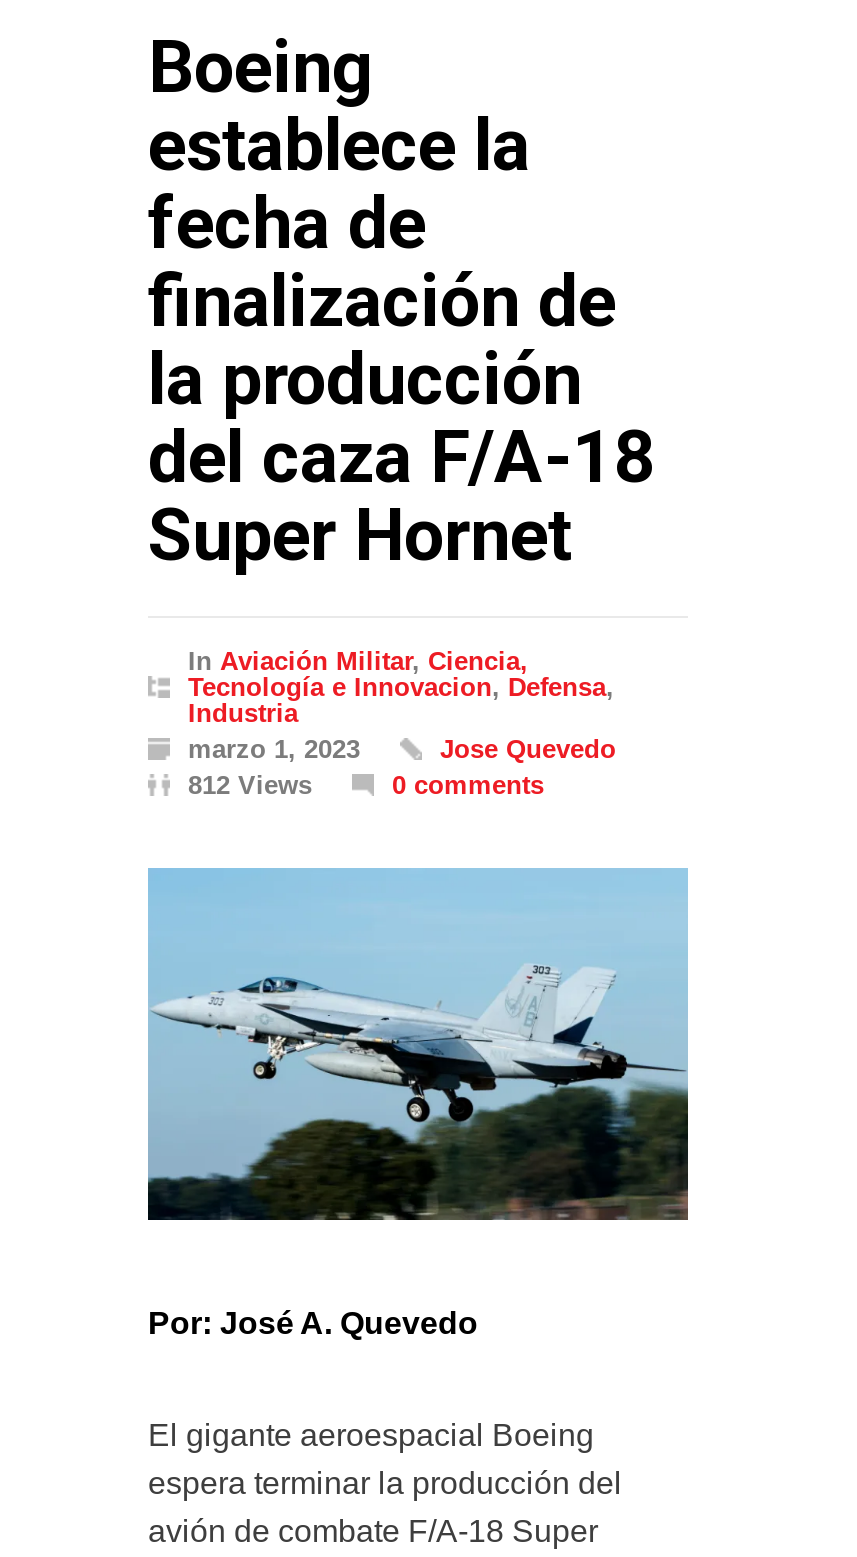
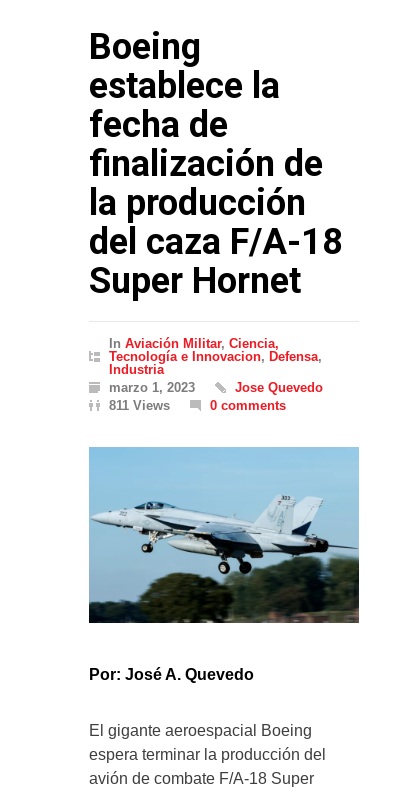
[188,770,312,800] 812 Views -> [109,398,170,413] 811 Views

